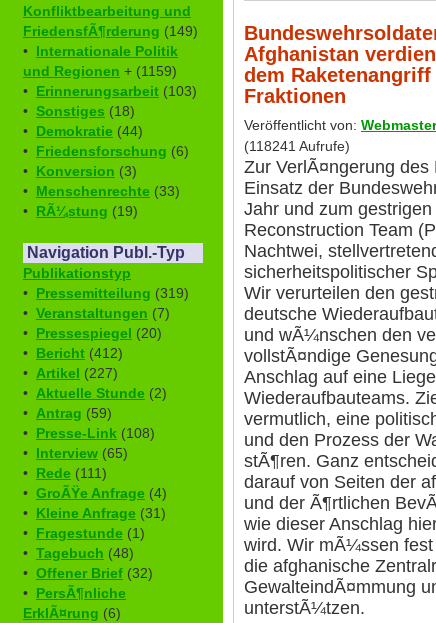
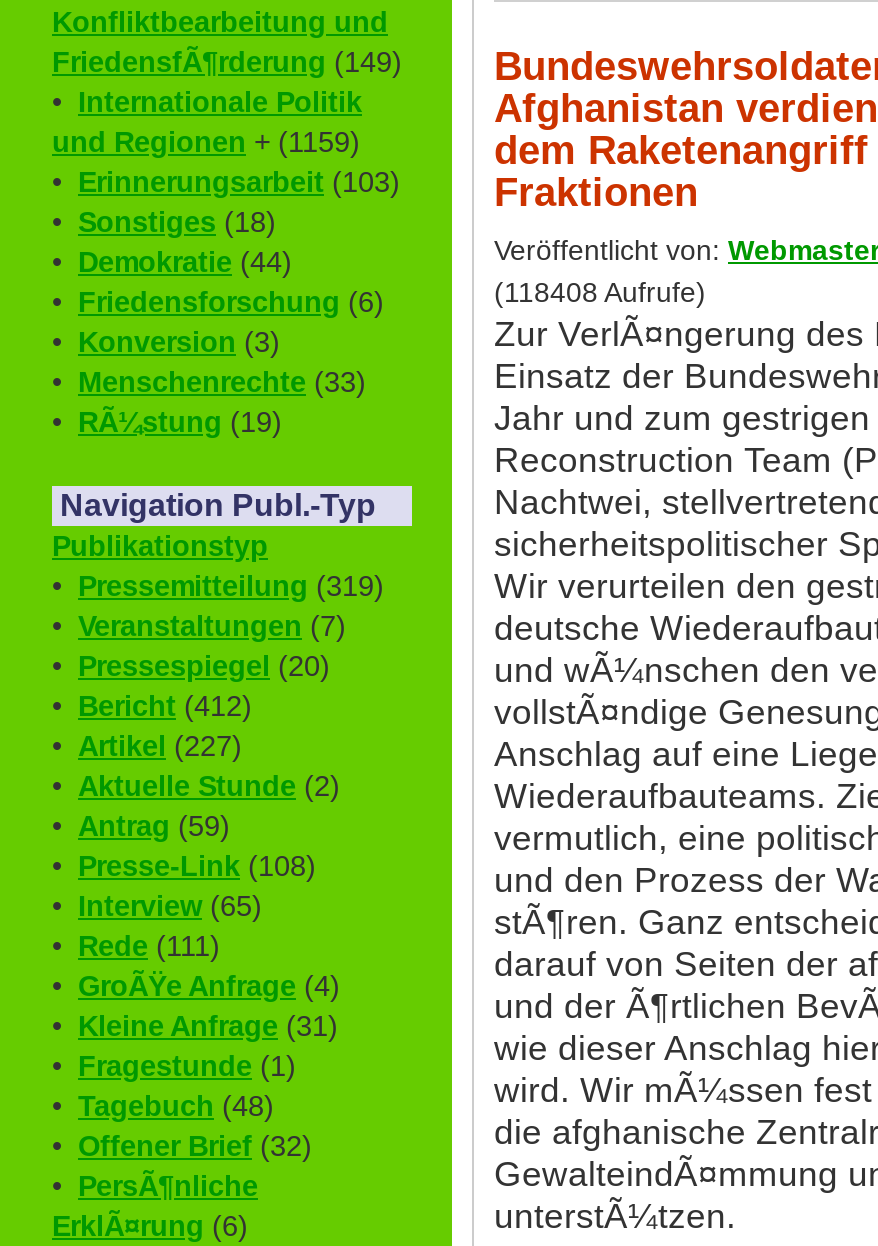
[244,138,350,154] (118241 Aufrufe) -> [494,277,706,309] (118408 Aufrufe)

